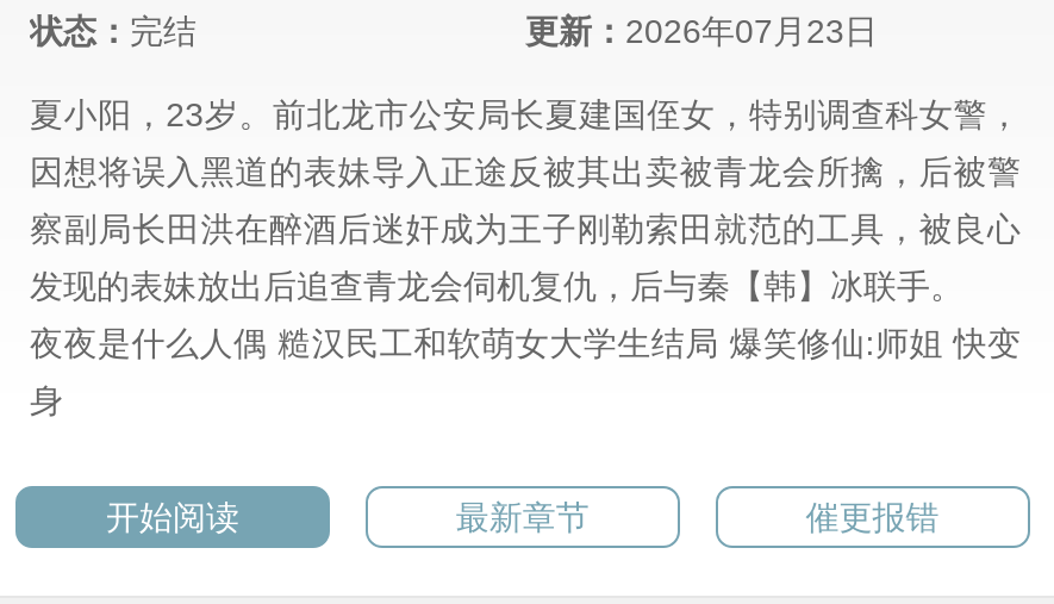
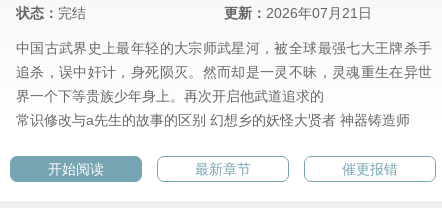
[30,13,1021,421] 更新：2026年07月23日 | 夏小阳，23岁。前北龙市公安局长夏建国侄女，特别调查科女警， | 因想将误入黑道的表妹导入正途反被其出卖被青龙会所擒，后被警 | 察副局长田洪在醉酒后迷奸成为王子刚勒索田就范的工具，被良心 | 发现的表妹放出后追查青龙会伺机复仇，后与秦【韩】冰联手。 | 夜夜是什么人偶 糙汉民工和软萌女大学生结局 爆笑修仙:师姐 快变 | 身 -> [16,5,432,128] 更新：2026年07月21日 | 中国古武界史上最年轻的大宗师武星河，被全球最强七大王牌杀手 | 追杀，误中奸计，身死陨灭。然而却是一灵不昧，灵魂重生在异世 | 界一个下等贵族少年身上。再次开启他武道追求的 | 常识修改与a先生的故事的区别 幻想乡的妖怪大贤者 神器铸造师

